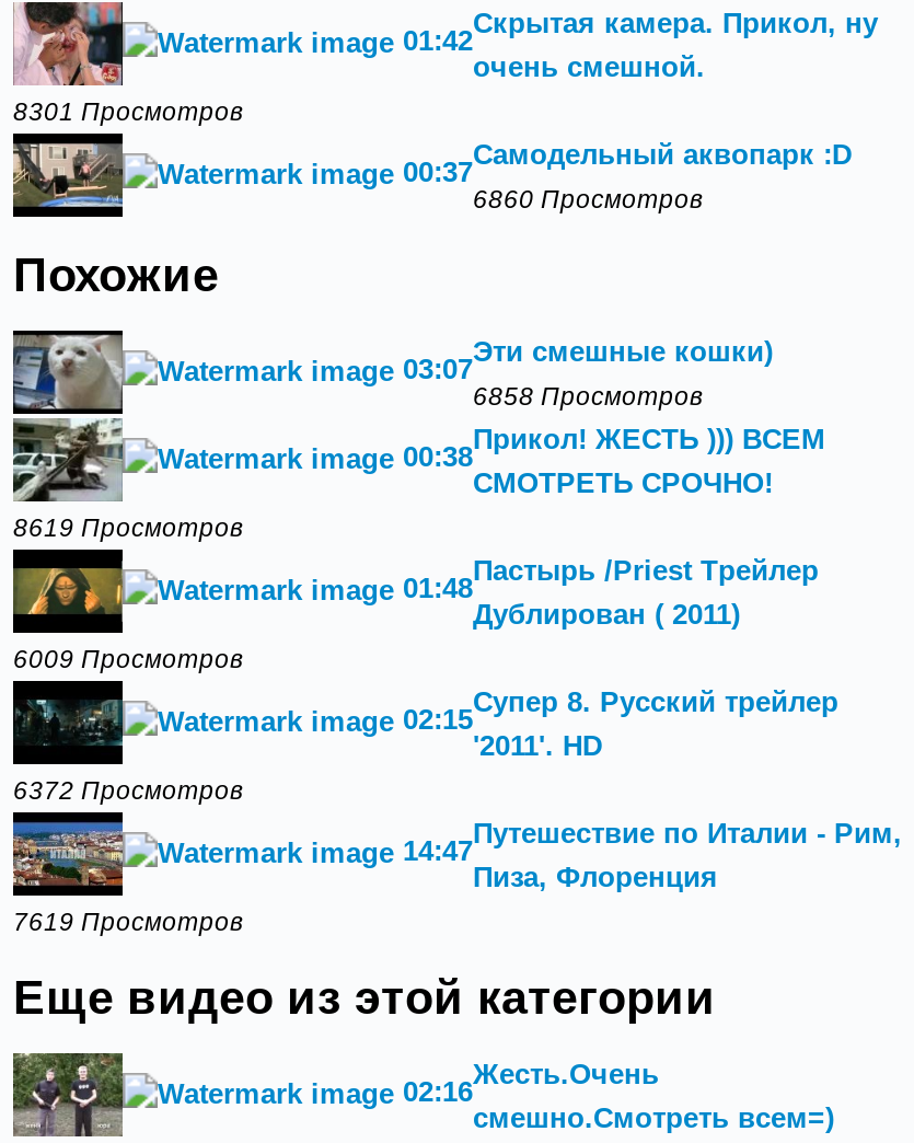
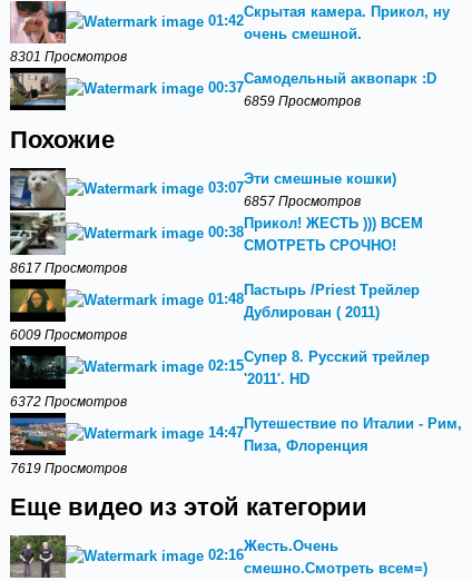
[473,184,703,212] 6860 Просмотров -> [244,93,361,108] 6859 Просмотров
[473,381,703,409] 6858 Просмотров -> [244,194,361,208] 6857 Просмотров
[13,512,243,541] 8619 Просмотров -> [10,260,127,275] 8617 Просмотров

